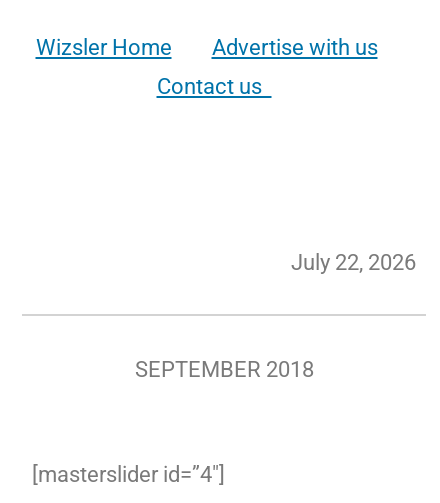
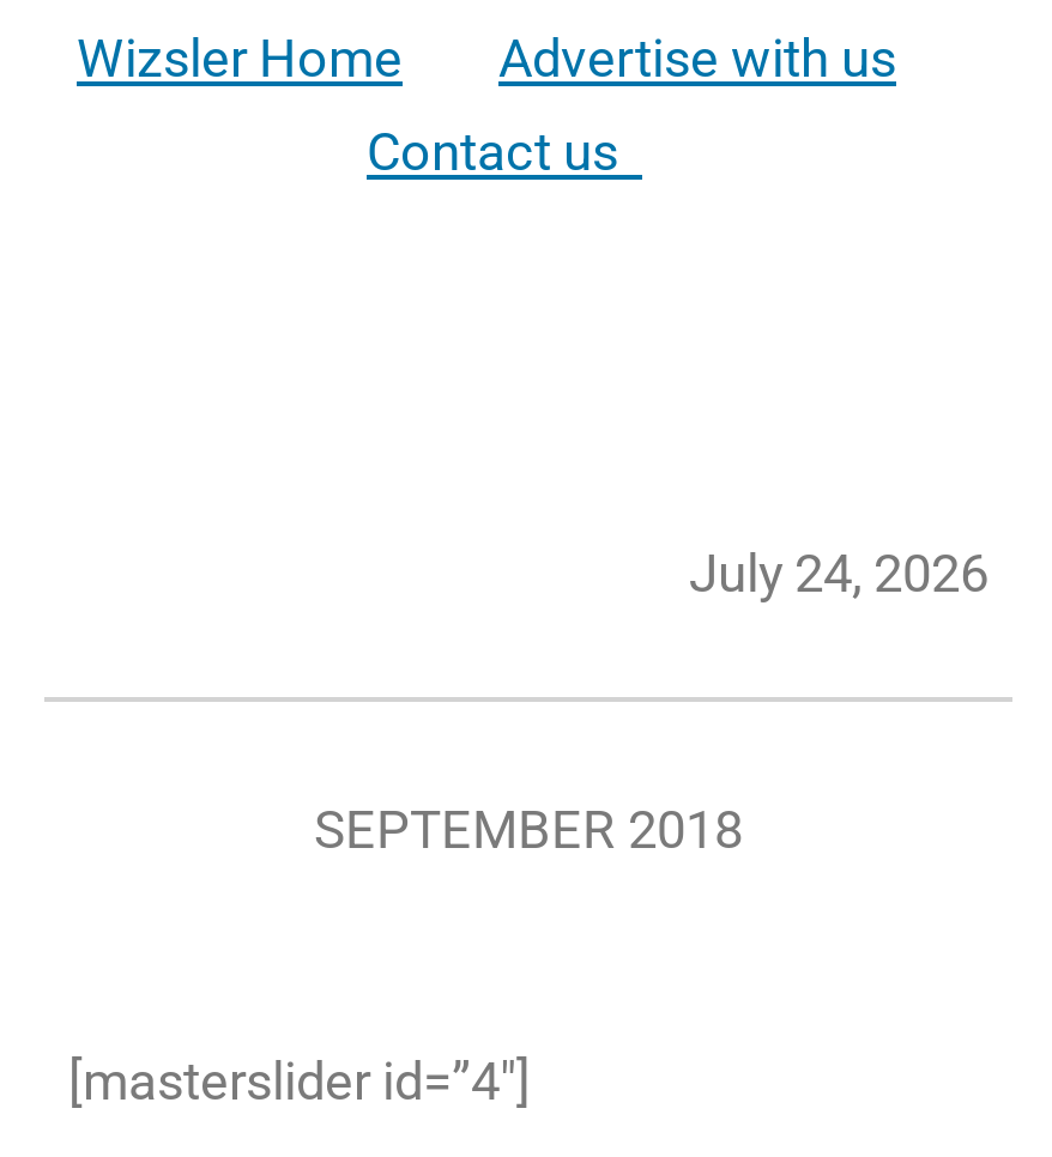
[286,250,416,275] July 22, 2026 -> [677,544,988,604] July 24, 2026

